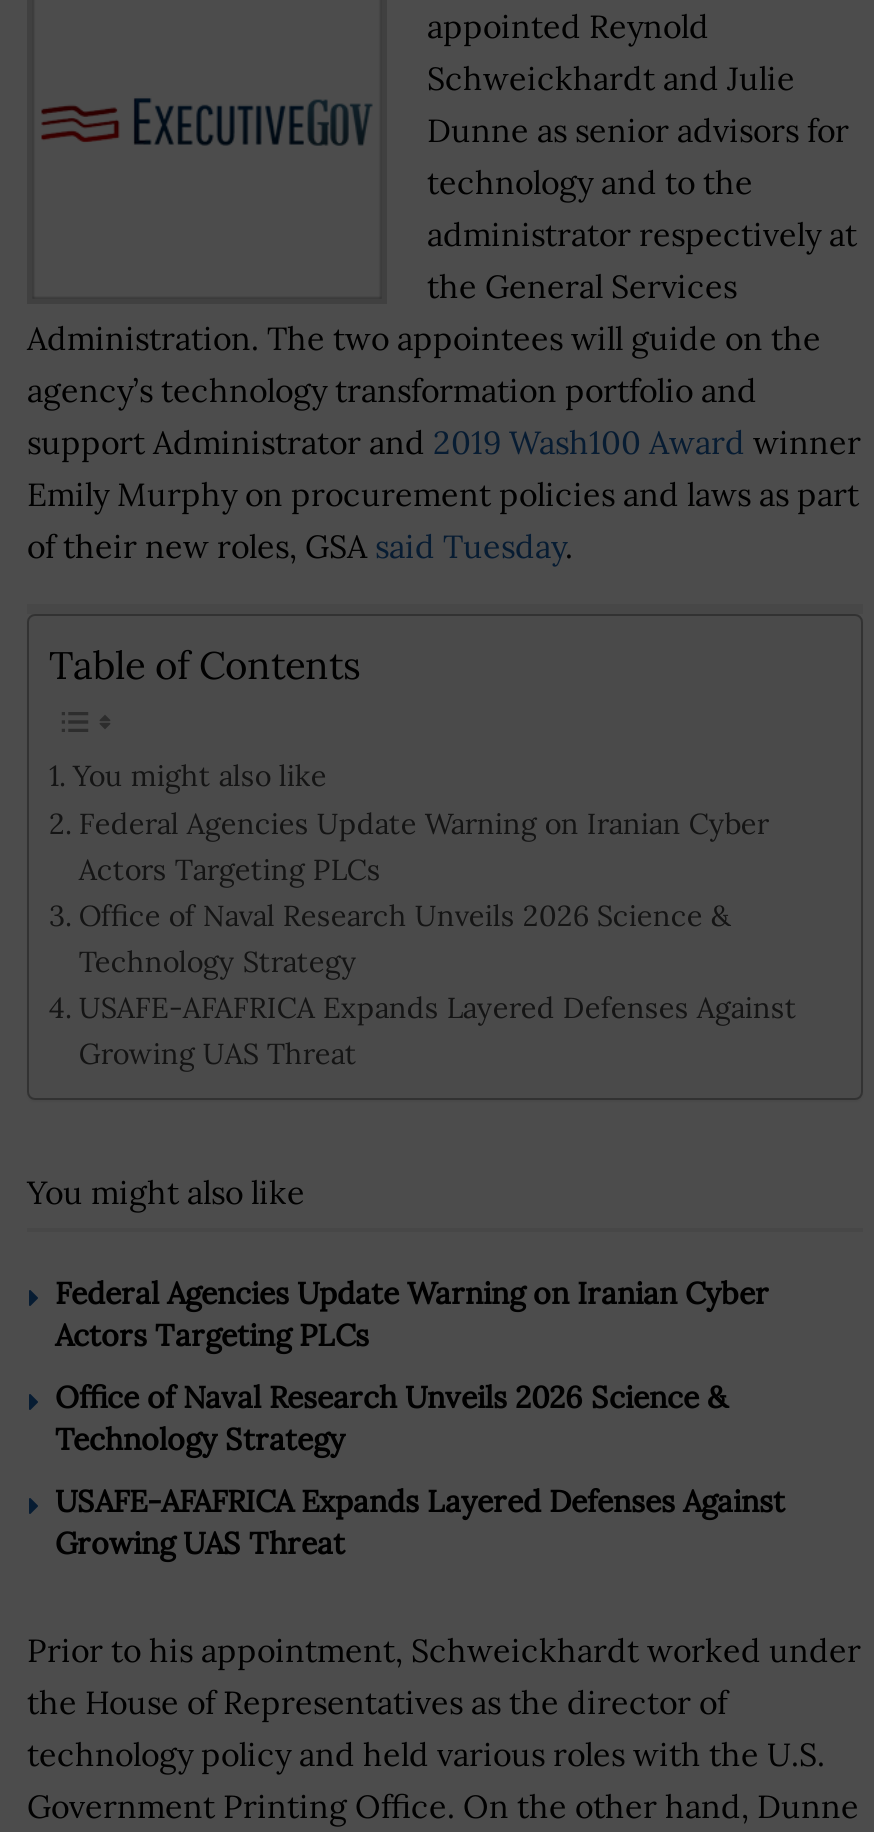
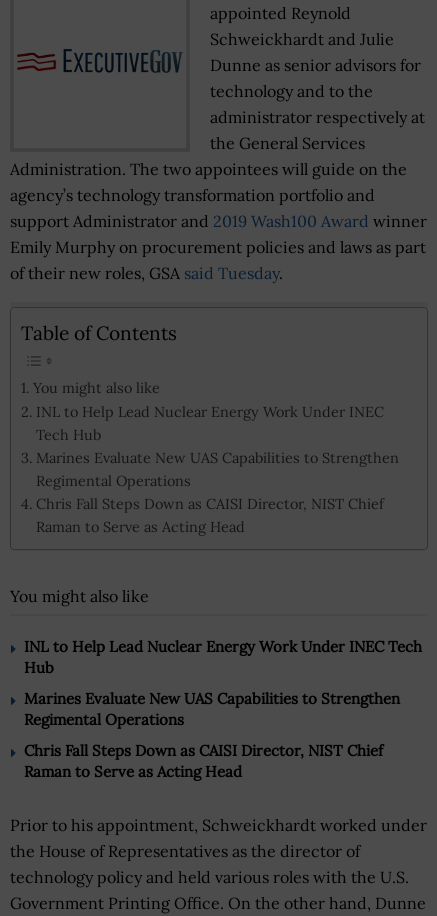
[79,804,797,1072] Federal Agencies Update Warning on Iranian Cyber | Actors Targeting PLCs | Office of Naval Research Unveils 2026 Science & | Technology Strategy | USAFE-AFAFRICA Expands Layered Defenses Against | Growing UAS Threat -> [36,402,399,536] INL to Help Lead Nuclear Energy Work Under INEC | Tech Hub | Marines Evaluate New UAS Capabilities to Strengthen | Regimental Operations | Chris Fall Steps Down as CAISI Director, NIST Chief | Raman to Serve as Acting Head
[55,1273,769,1353] Federal Agencies Update Warning on Iranian Cyber | Actors Targeting PLCs -> [24,637,422,677] INL to Help Lead Nuclear Energy Work Under INEC Tech | Hub
[55,1377,727,1457] Office of Naval Research Unveils 2026 Science & | Technology Strategy -> [24,689,400,729] Marines Evaluate New UAS Capabilities to Strengthen | Regimental Operations
[55,1481,785,1561] USAFE-AFAFRICA Expands Layered Defenses Against | Growing UAS Threat -> [24,741,383,781] Chris Fall Steps Down as CAISI Director, NIST Chief | Raman to Serve as Acting Head

